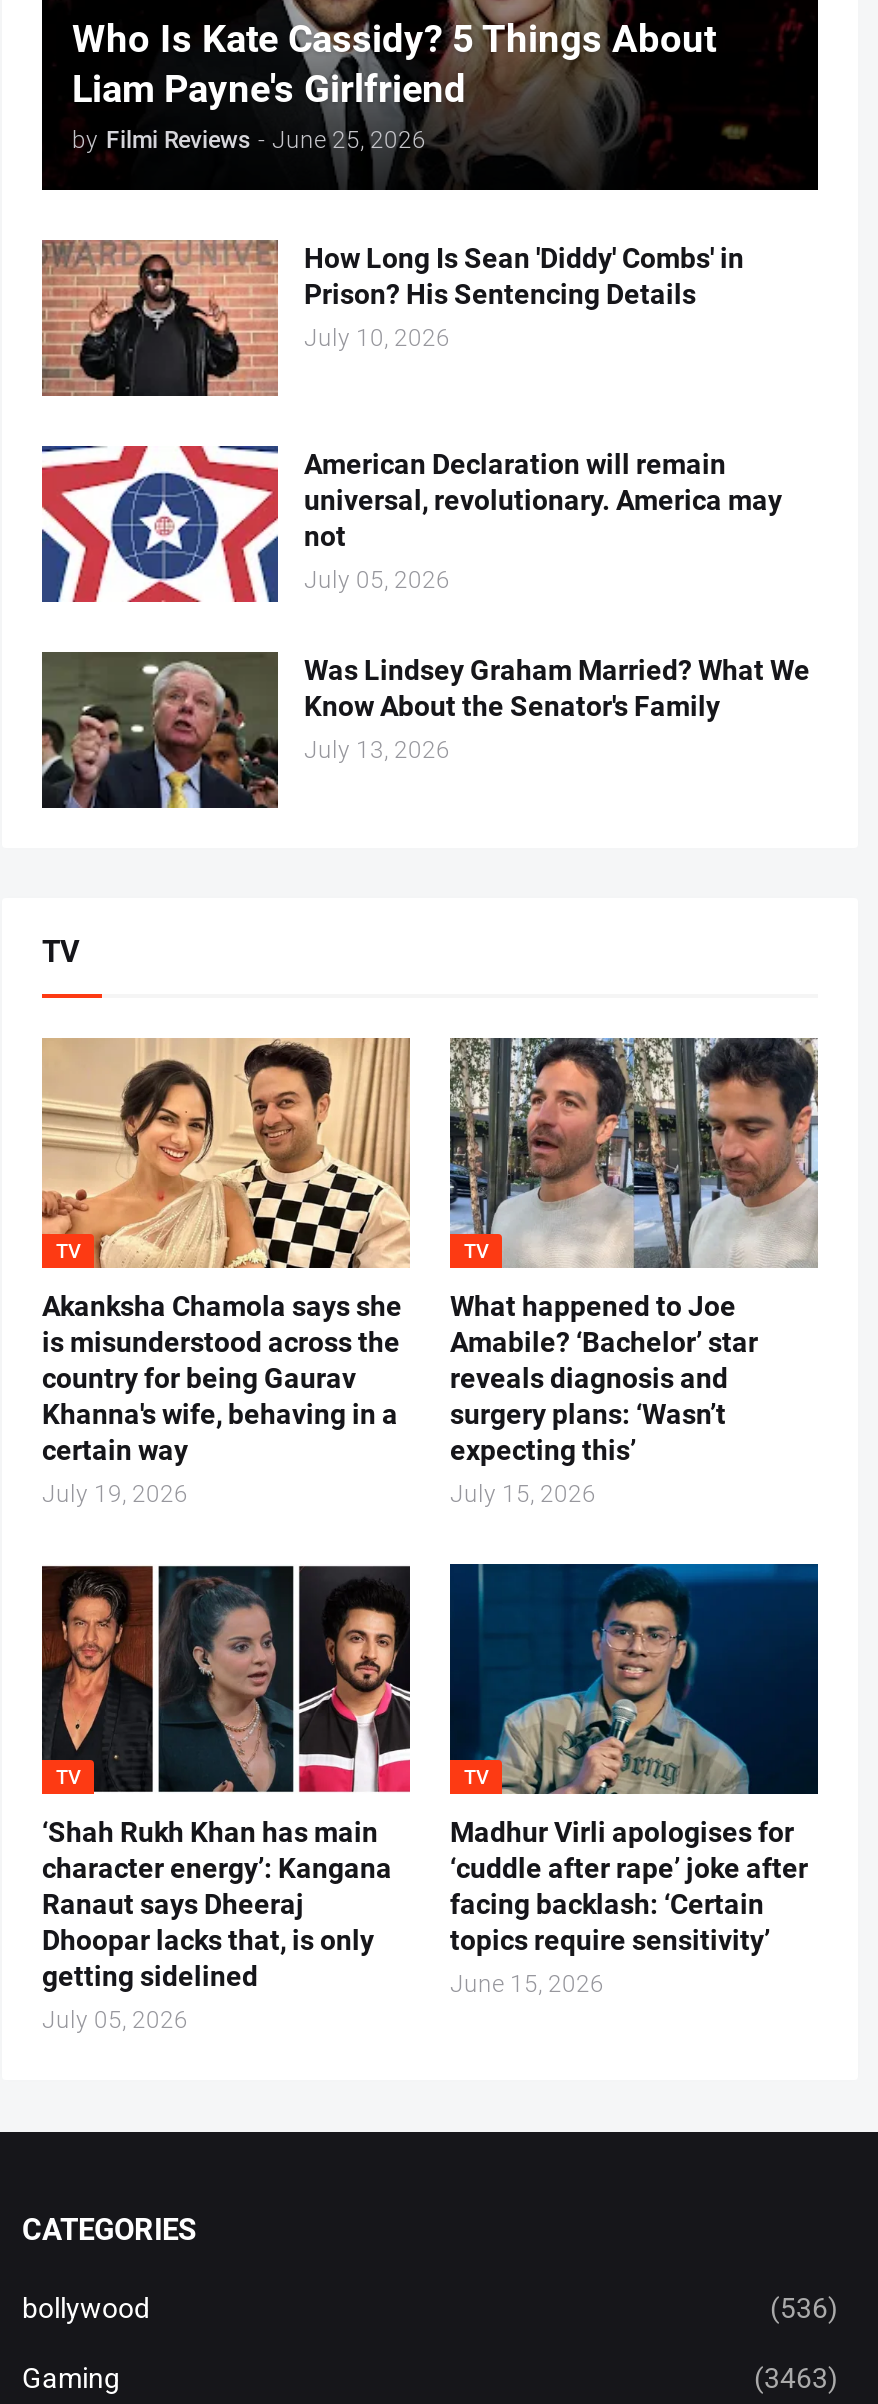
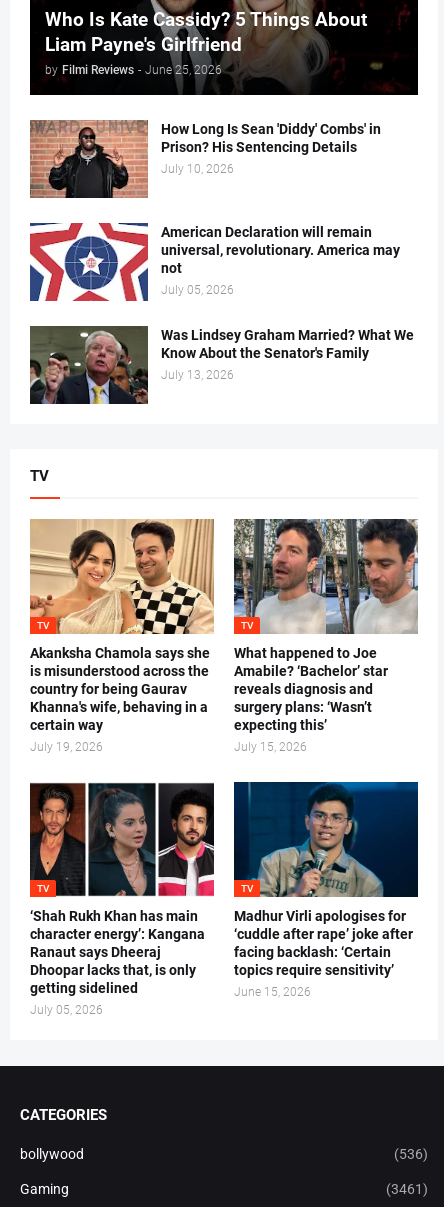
[754,2363,838,2395] (3463) -> [386,1181,428,1197] (3461)

